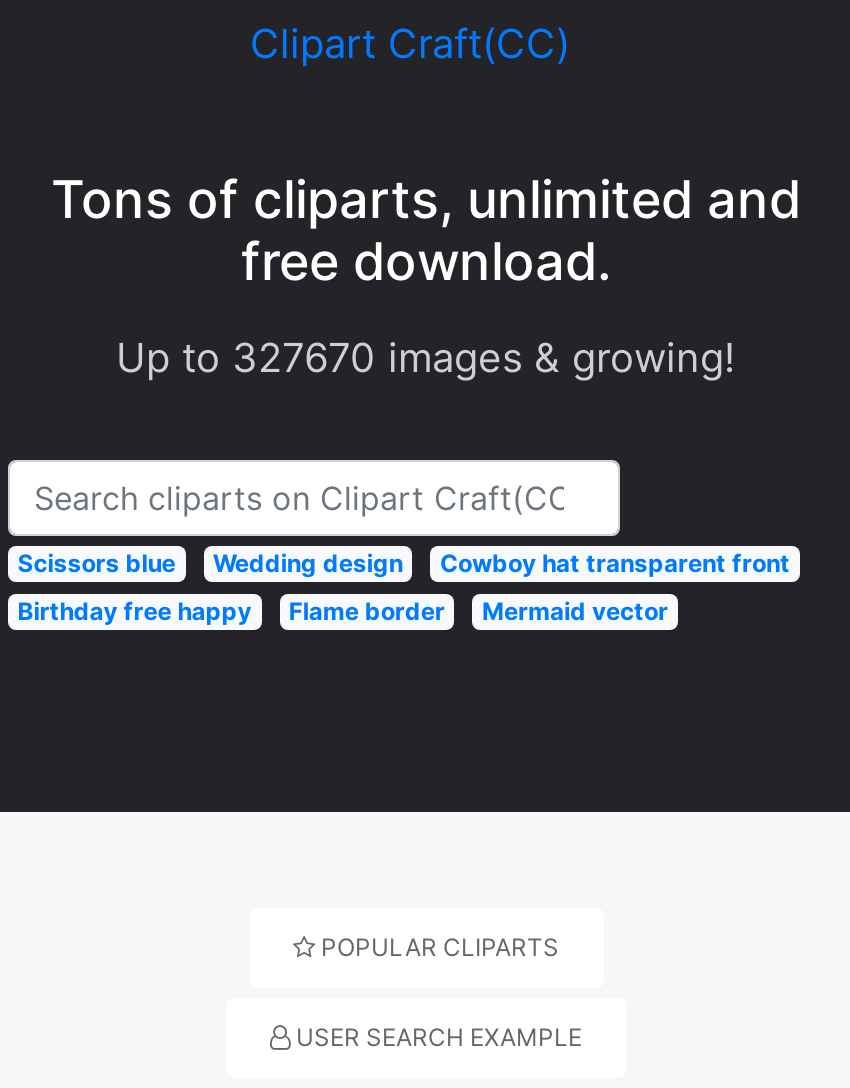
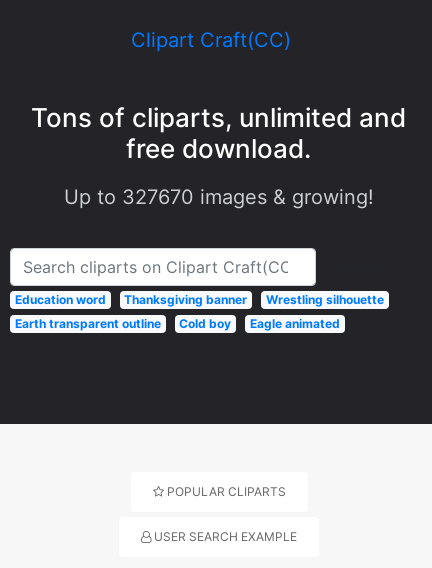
[18,548,790,578] Scissors blue | Wedding design | Cowboy hat transparent front -> [15,292,384,307] Education word | Thanksgiving banner | Wrestling silhouette
[18,596,668,626] Birthday free happy | Flame border | Mermaid vector -> [15,316,340,331] Earth transparent outline | Cold boy | Eagle animated

